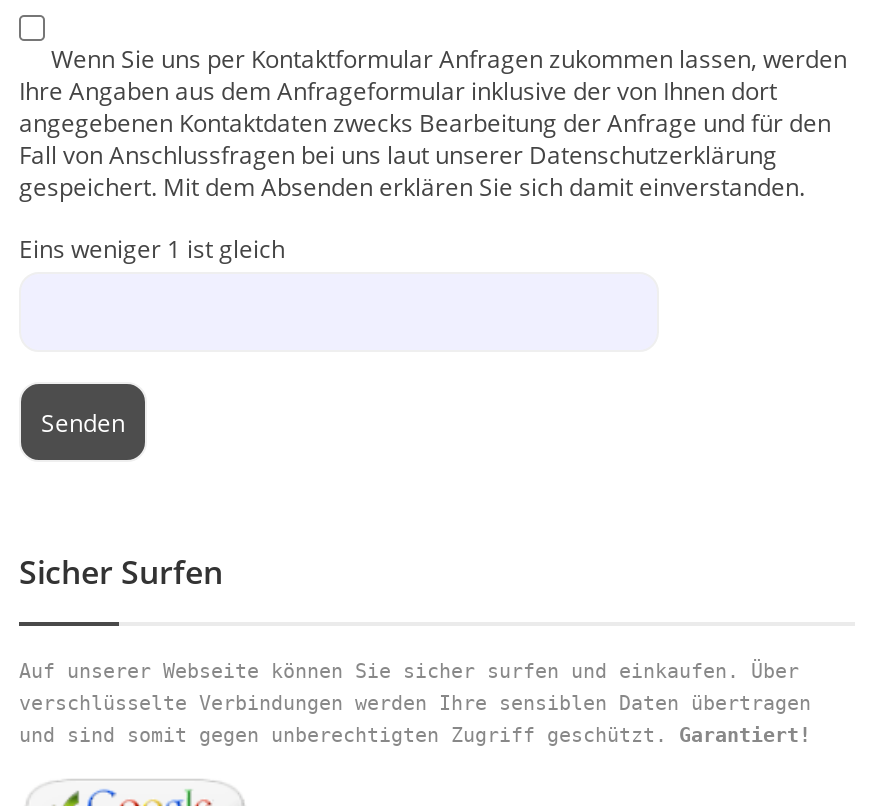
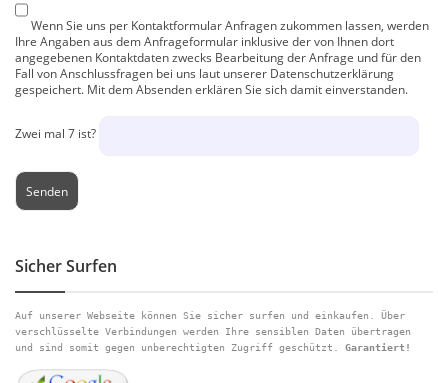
[19,232,285,266] Eins weniger 1 ist gleich -> [15,125,96,142] Zwei mal 7 ist?

